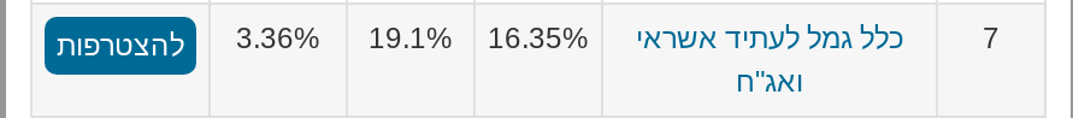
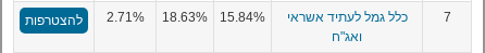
[236,22,320,56] 3.36% -> [106,10,144,25] 2.71%
[369,22,453,56] 19.1% -> [162,10,208,25] 18.63%
[488,22,589,56] 16.35% -> [220,10,265,25] 15.84%

